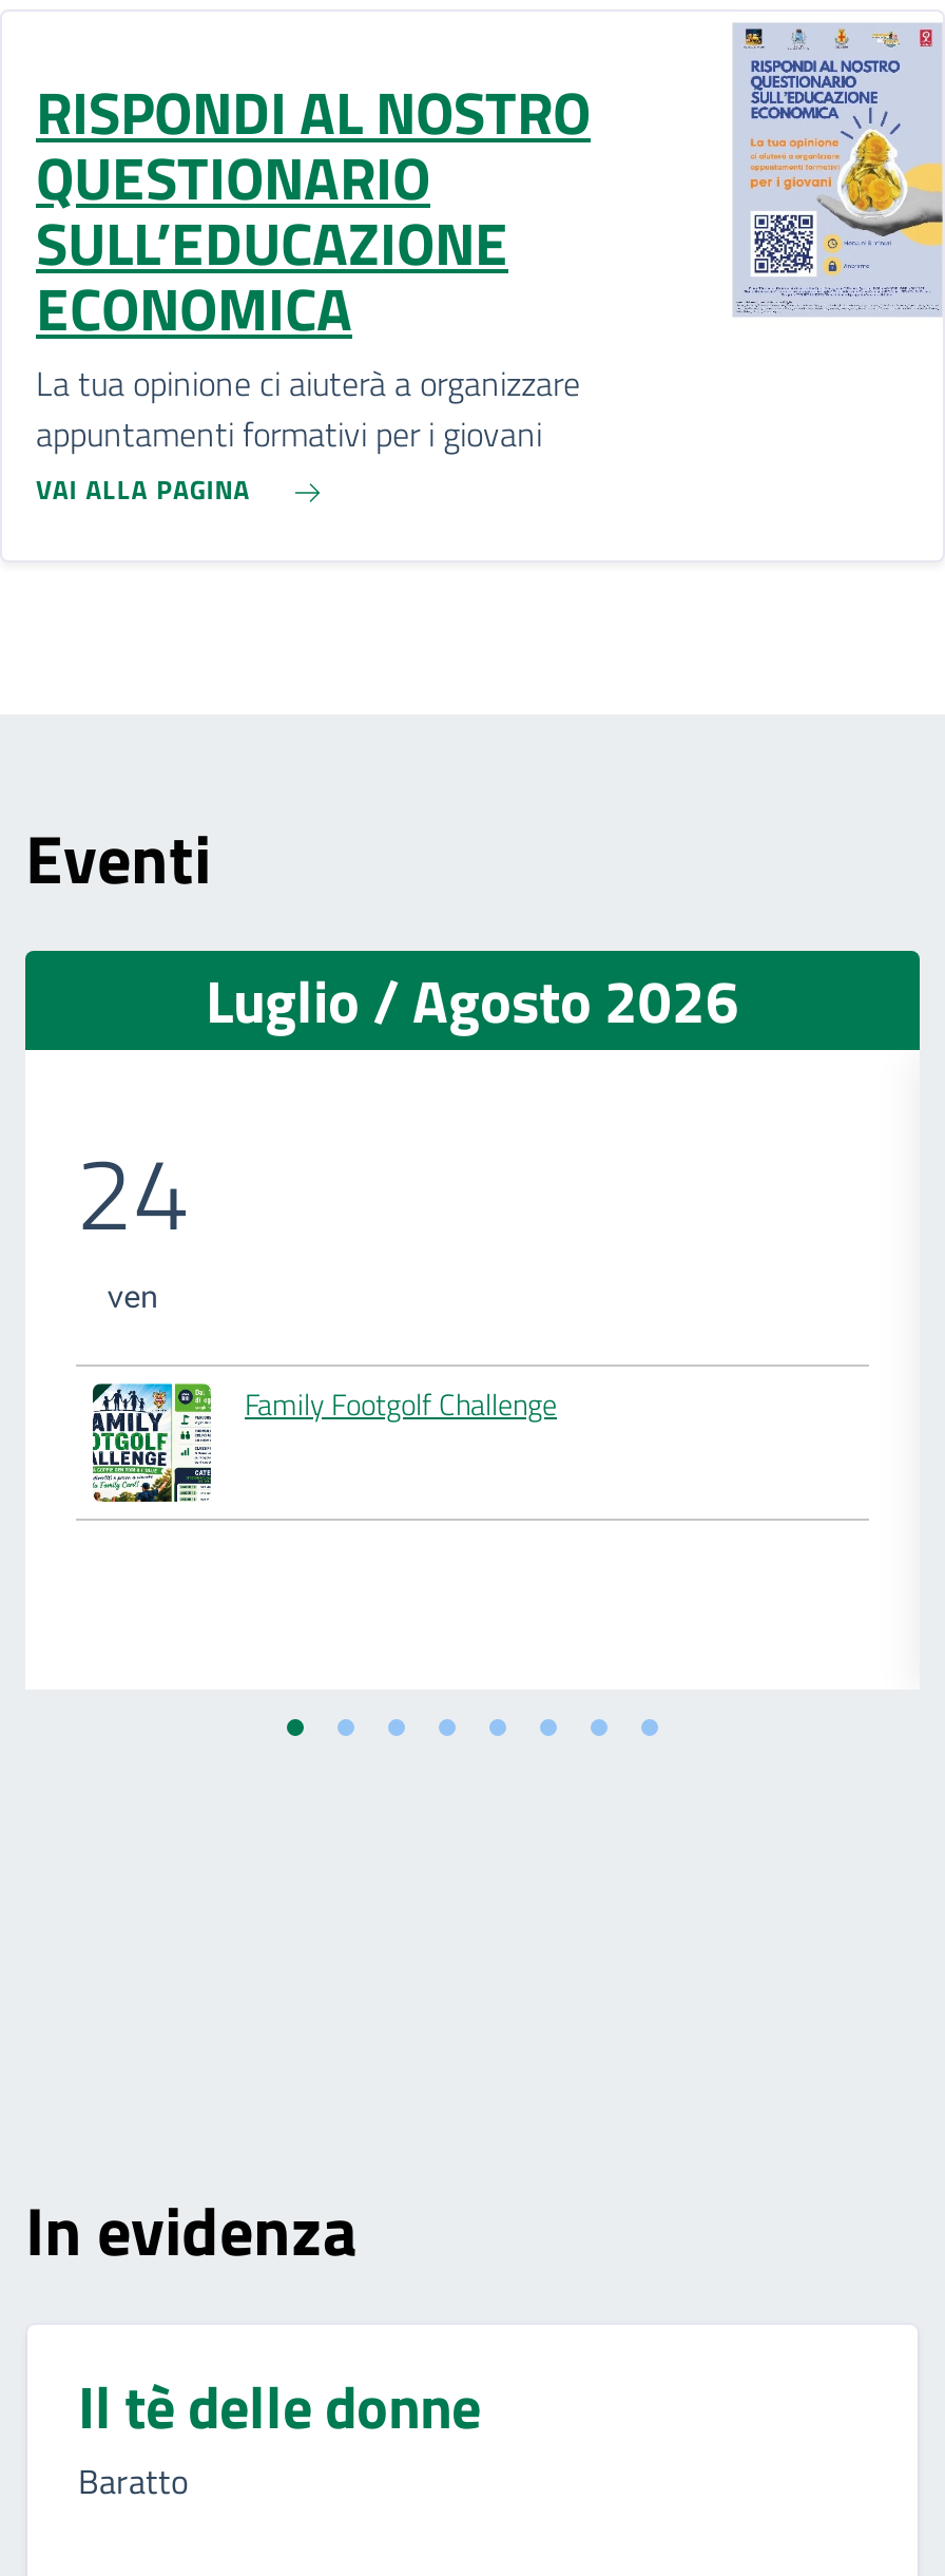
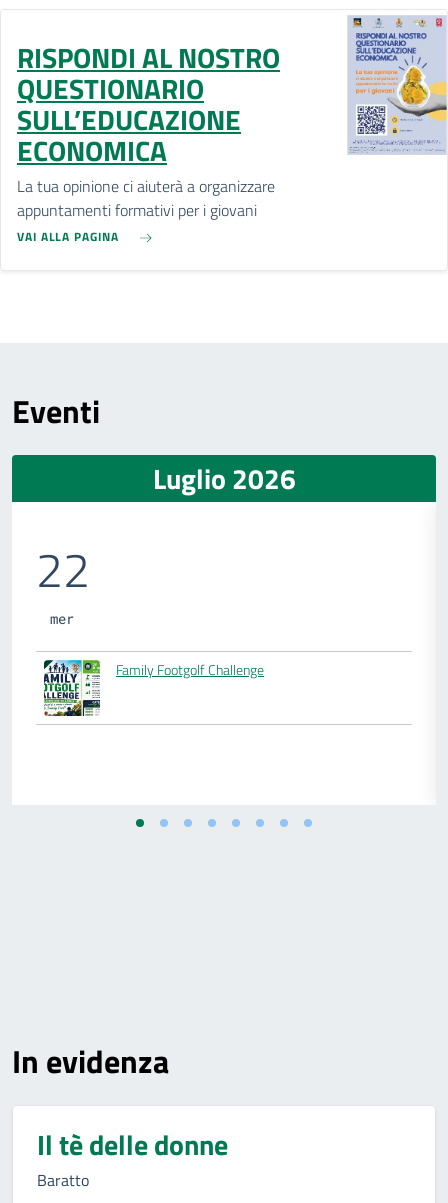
[206,955,739,1046] Luglio / Agosto 2026 -> [152,457,295,500] Luglio 2026
[76,1115,190,1317] 24 | ven -> [36,533,90,628] 22 | mer

